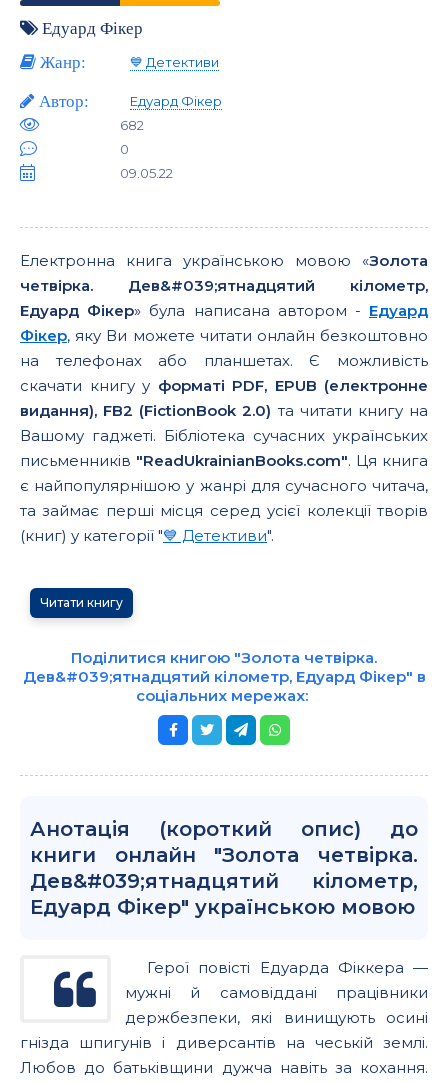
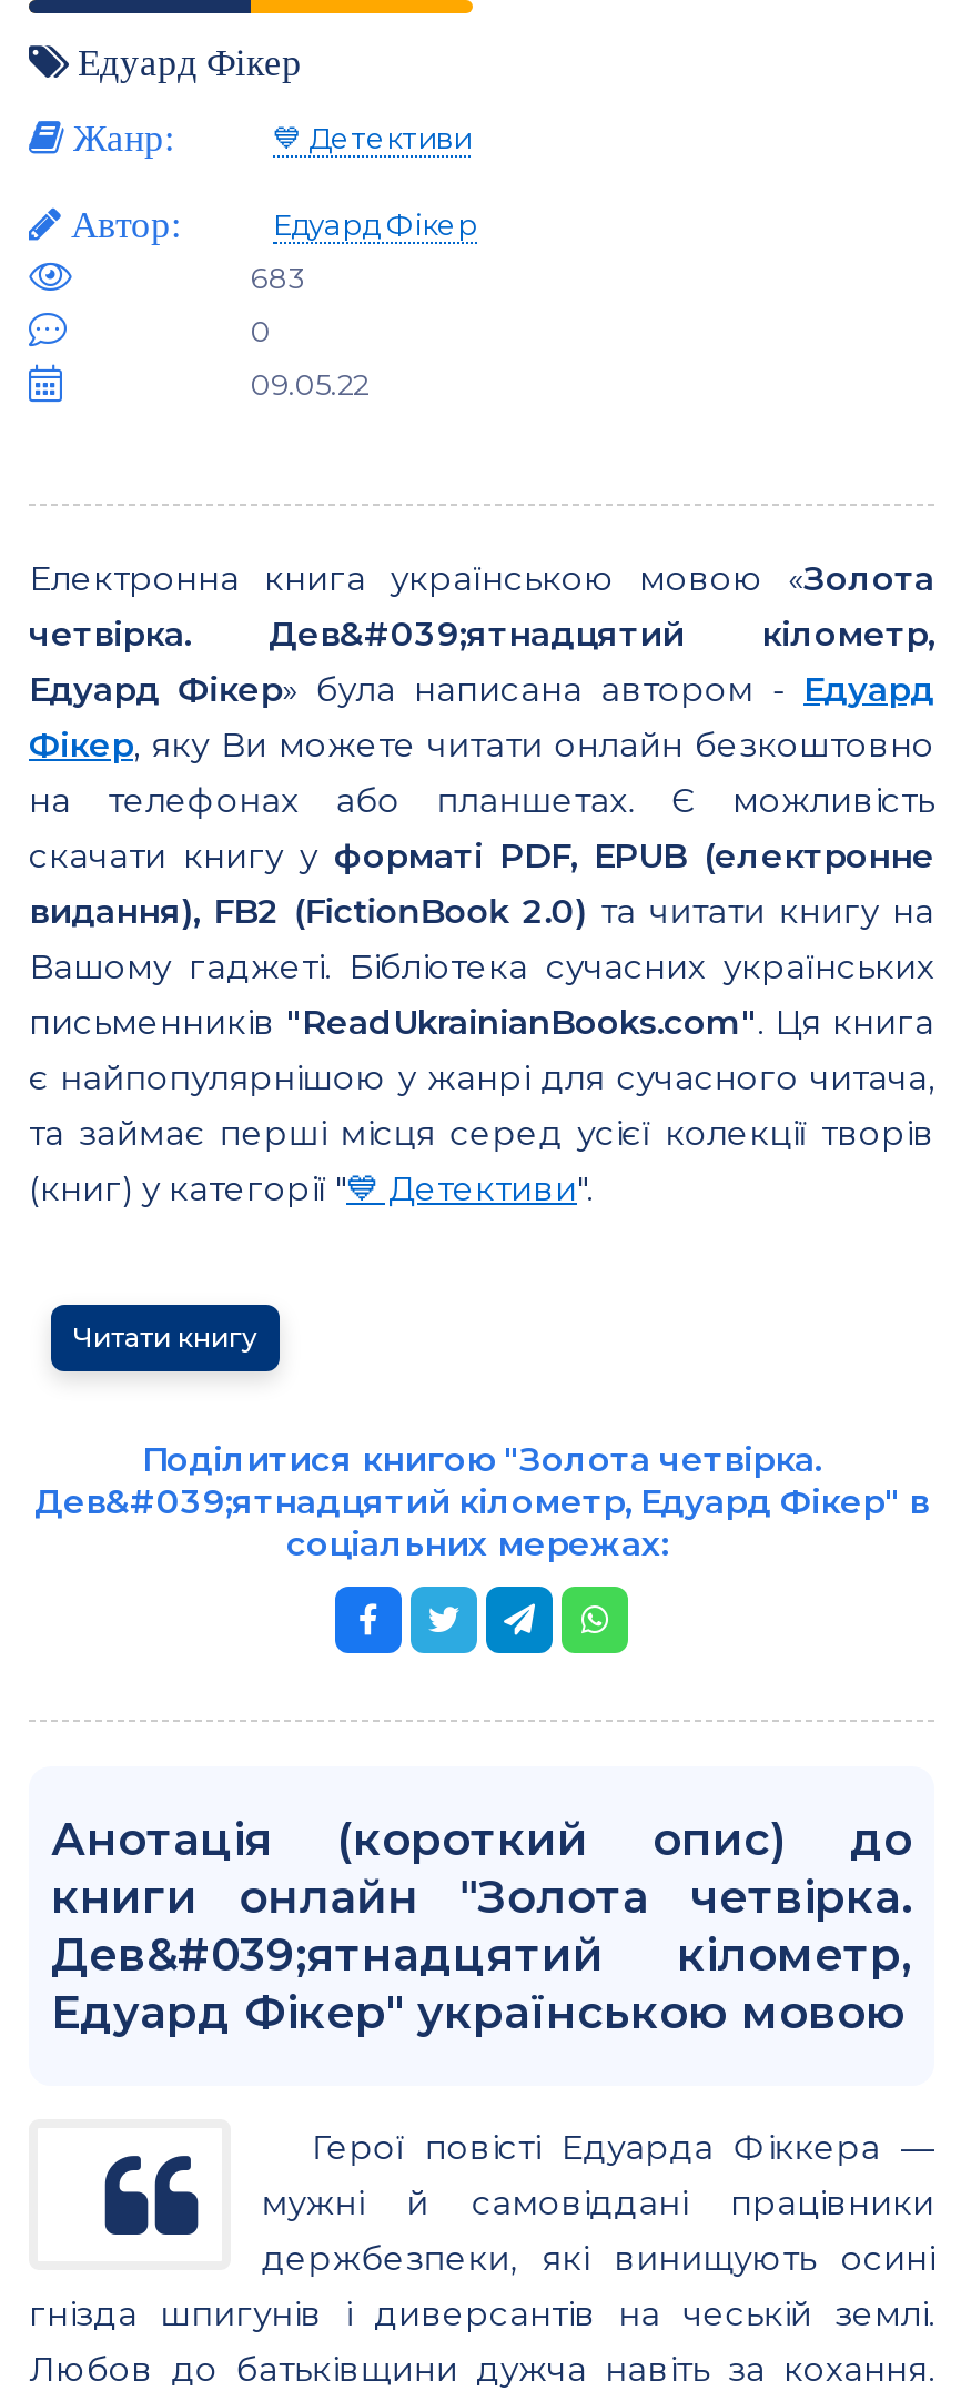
[120,117,144,133] 682 -> [251,260,306,295] 683

